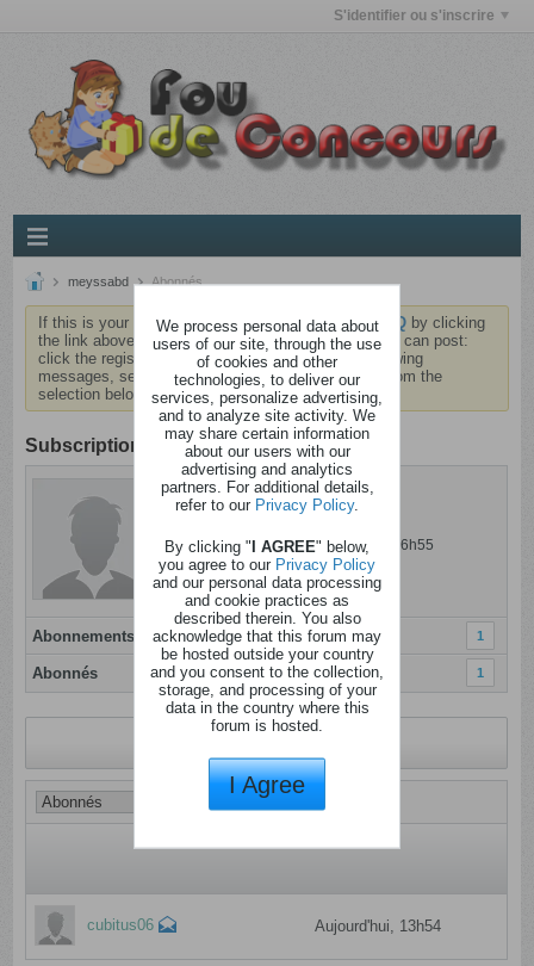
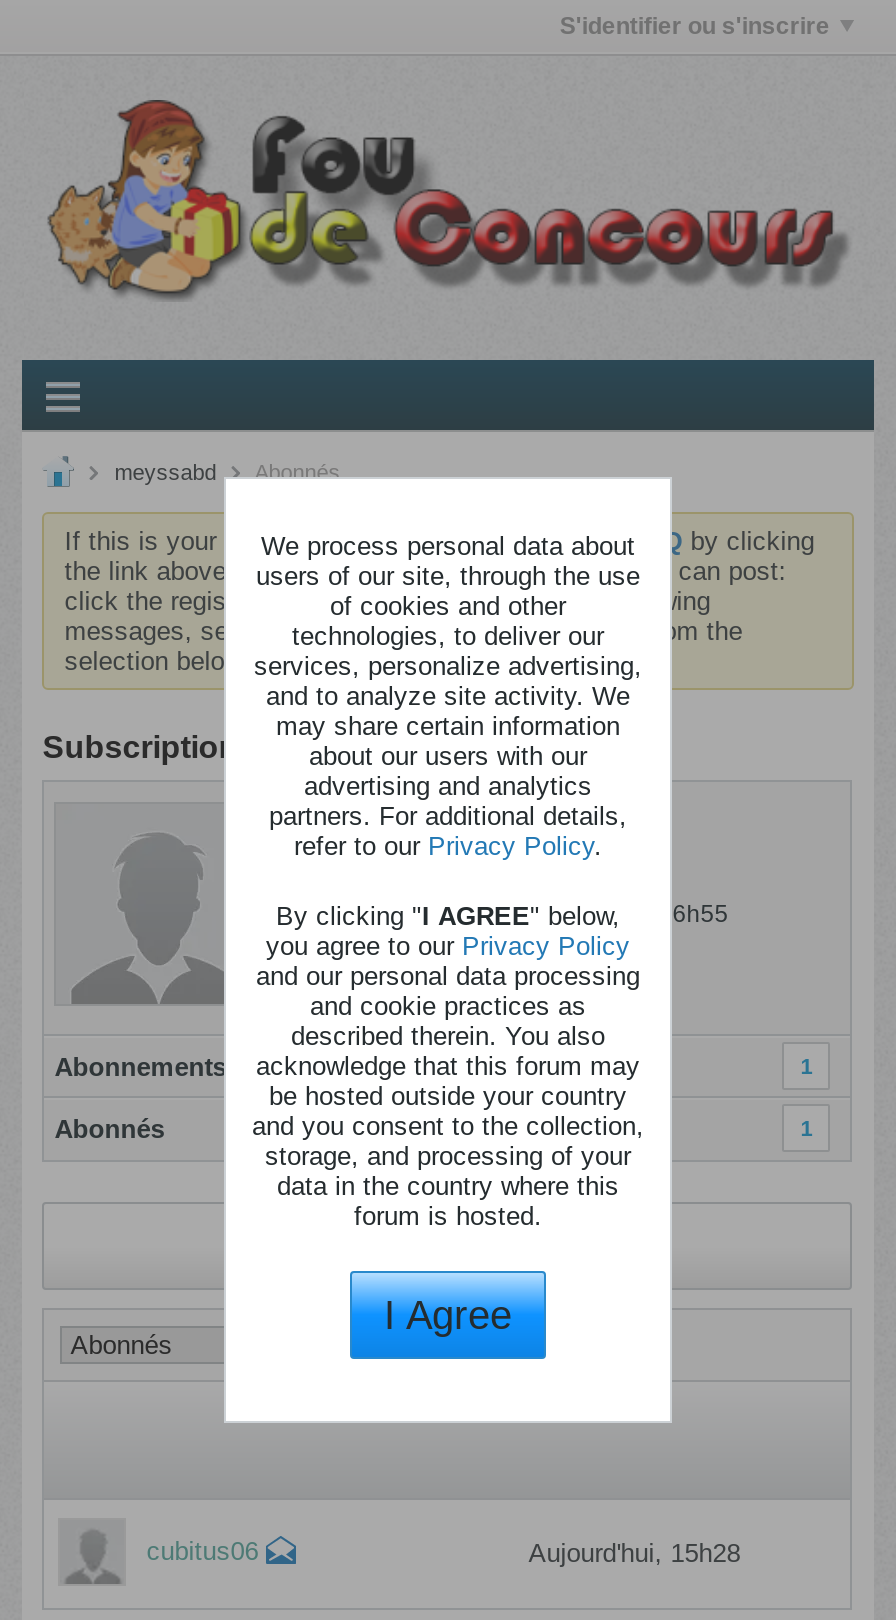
[315,917,441,935] Aujourd'hui, 13h54 -> [528,1538,740,1568] Aujourd'hui, 15h28

